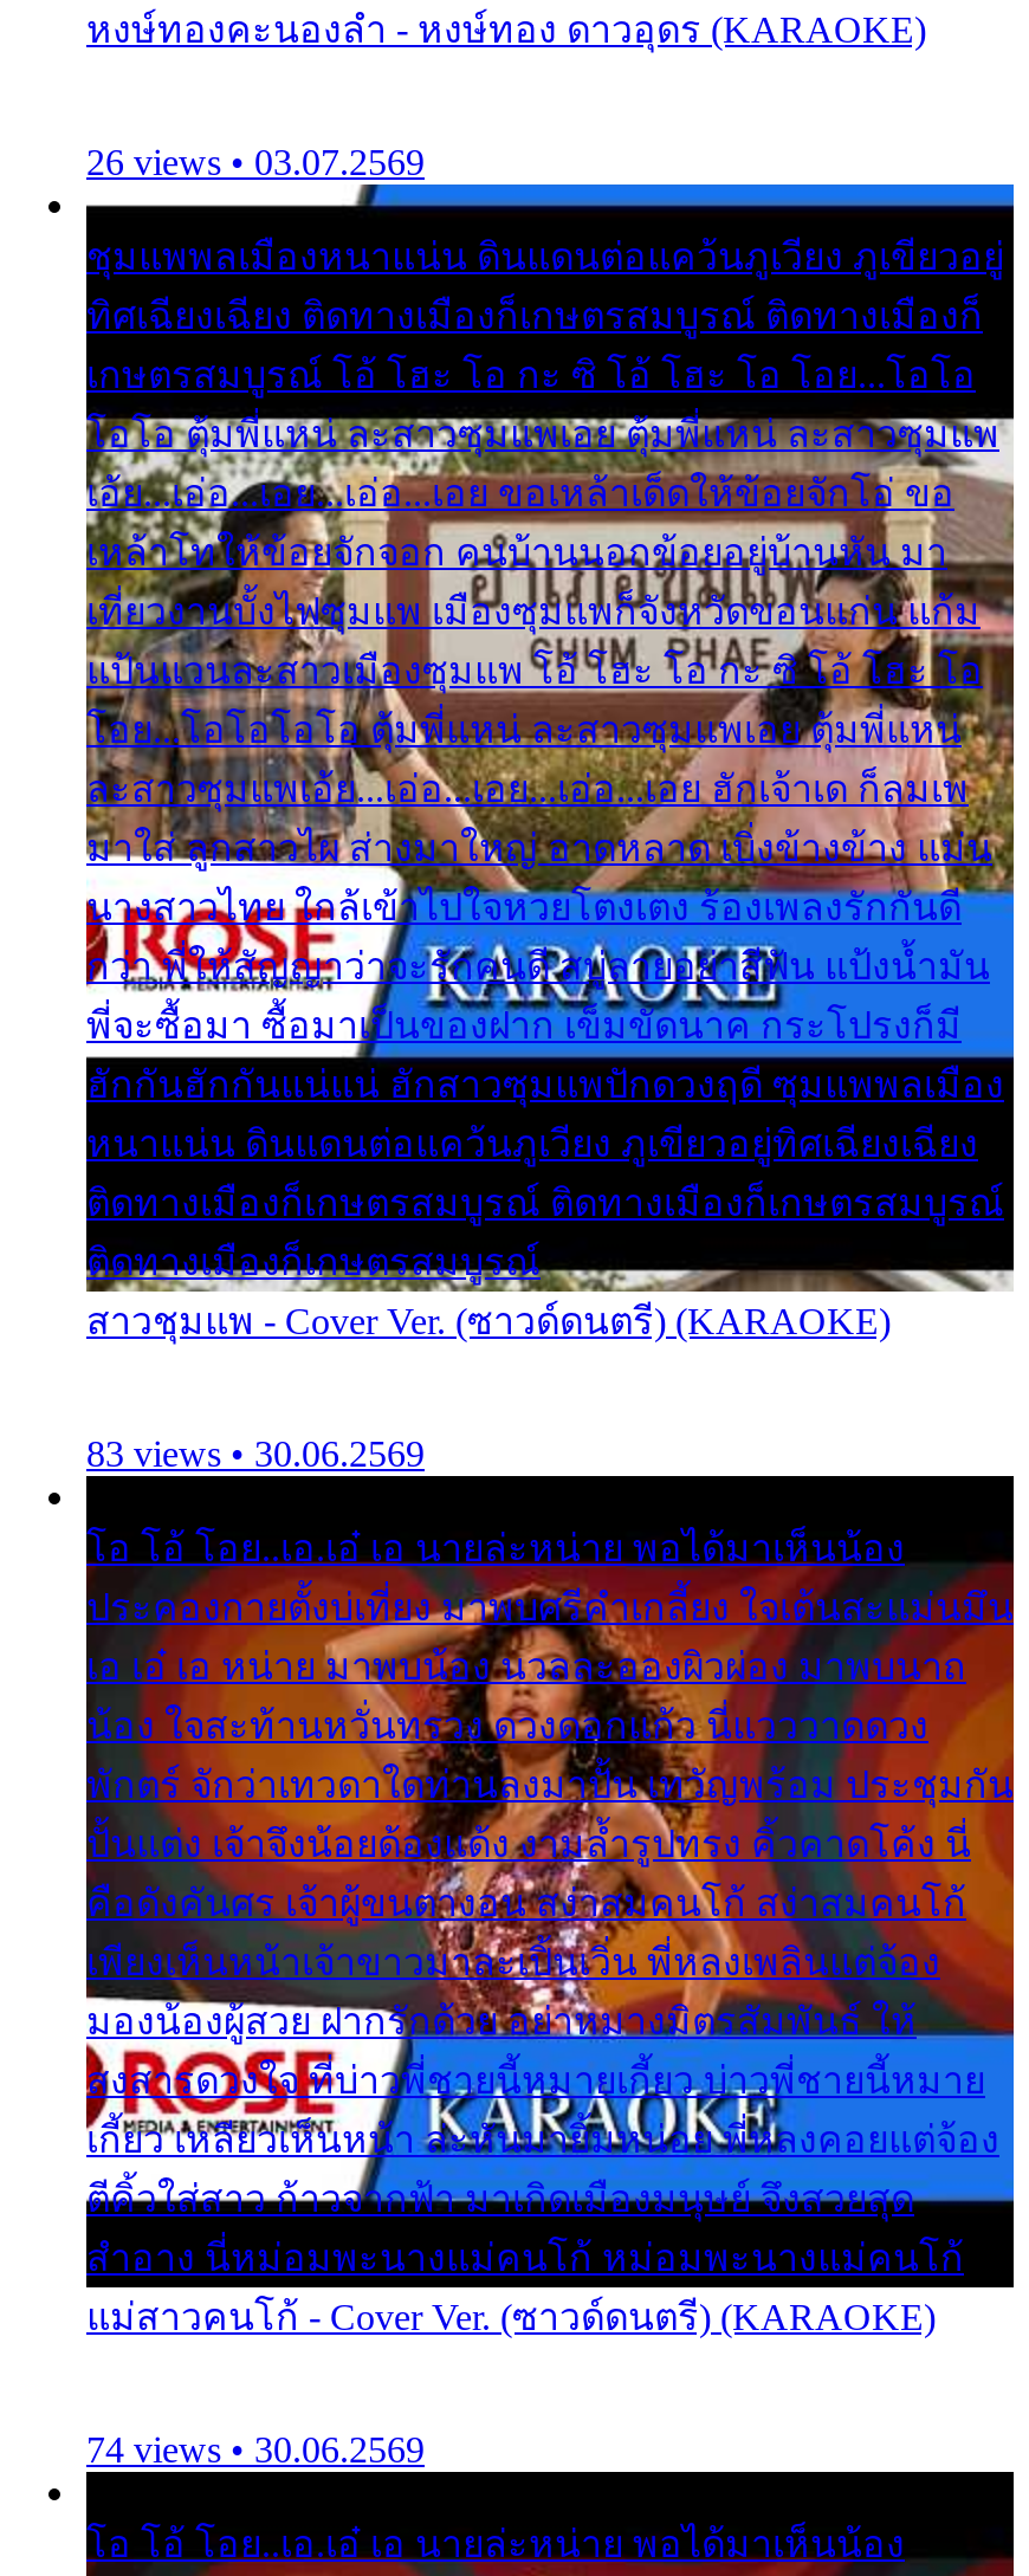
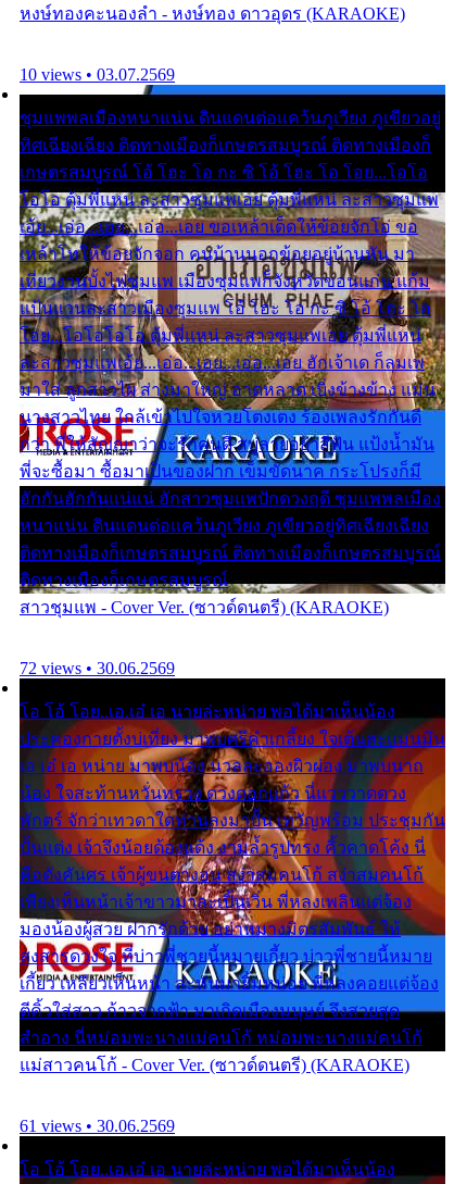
[86,141,425,182] 26 views • 03.07.2569 -> [20,65,175,83] 10 views • 03.07.2569
[86,1433,425,1473] 83 views • 30.06.2569 -> [20,659,175,677] 72 views • 30.06.2569
[86,2429,425,2469] 74 views • 30.06.2569 -> [20,1116,175,1135] 61 views • 30.06.2569

